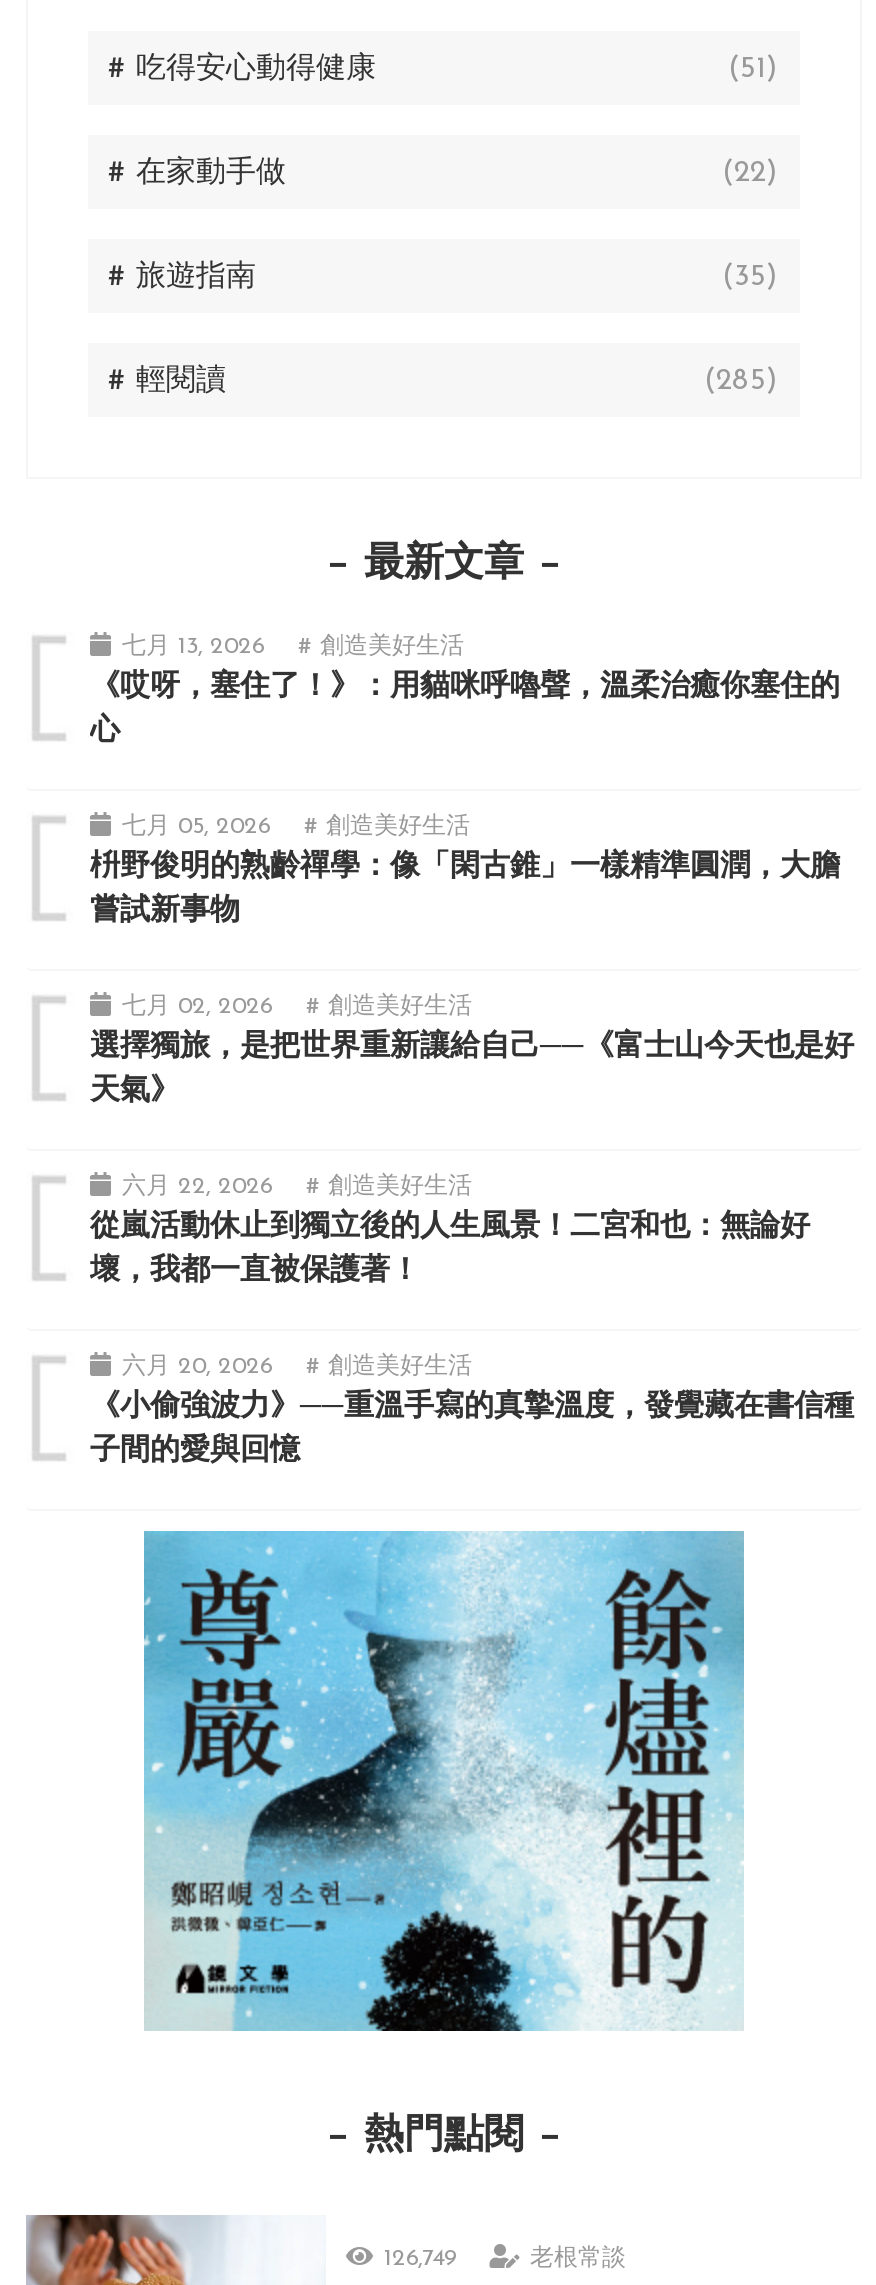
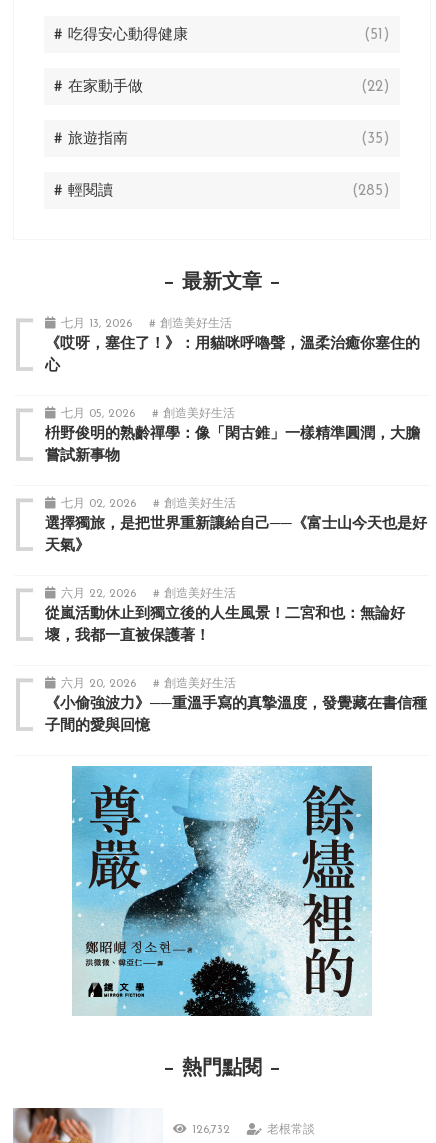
[384,2248,456,2272] 126,749 -> [192,1124,230,1136] 126,732

